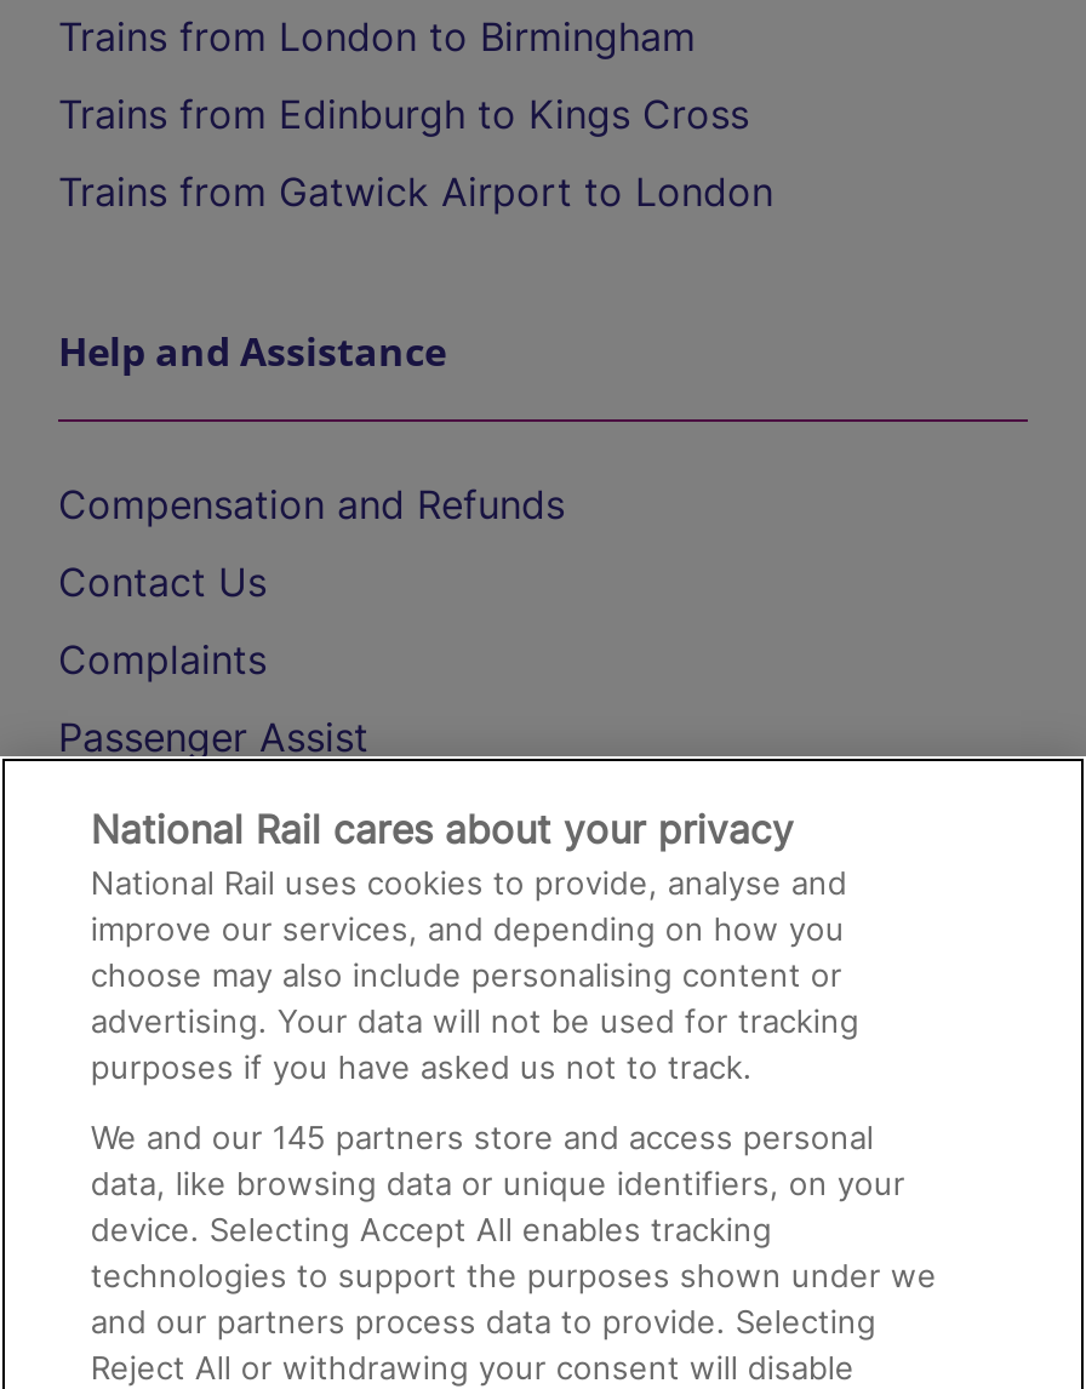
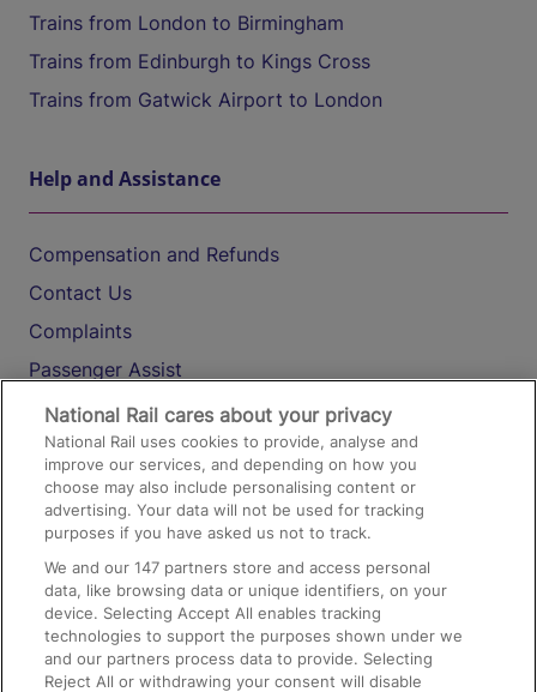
[91,1118,874,1156] We and our 145 partners store and access personal -> [45,558,431,577] We and our 147 partners store and access personal

